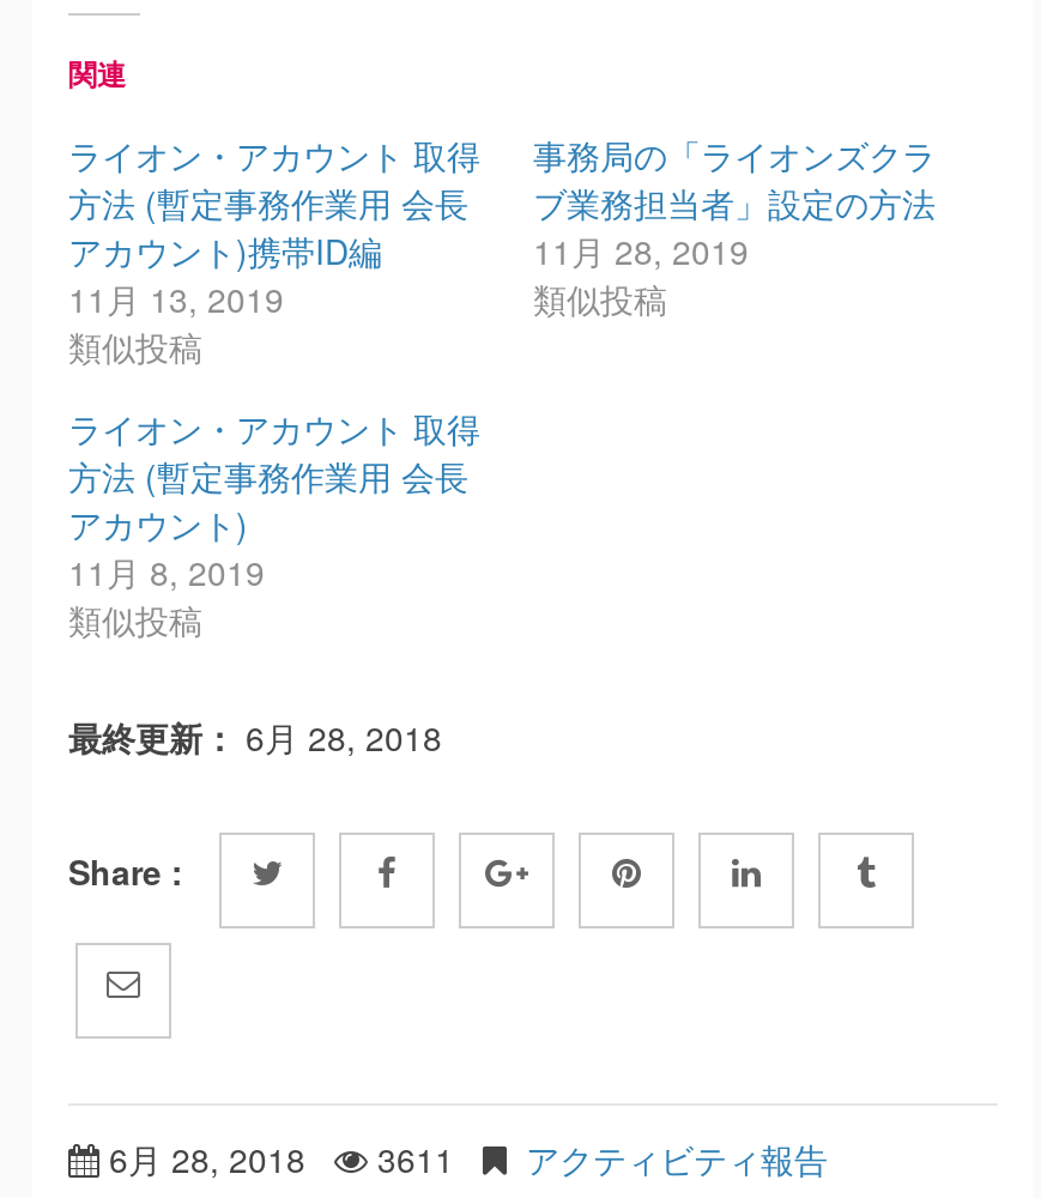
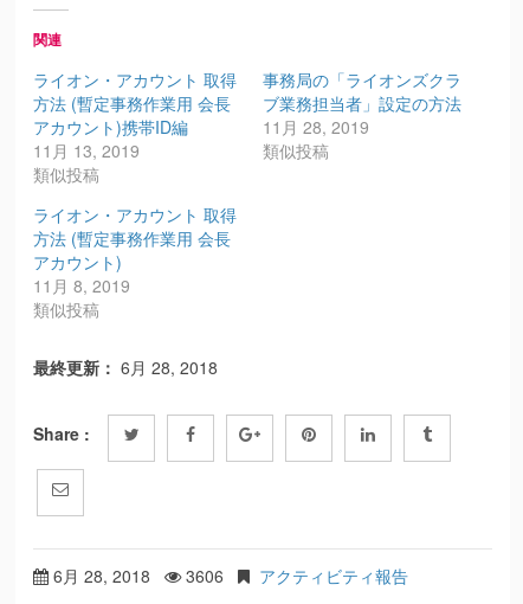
[99,1135,828,1182] 6月 28, 2018 3611 アクティビティ報告 -> [49,564,408,587] 6月 28, 2018 3606 アクティビティ報告

